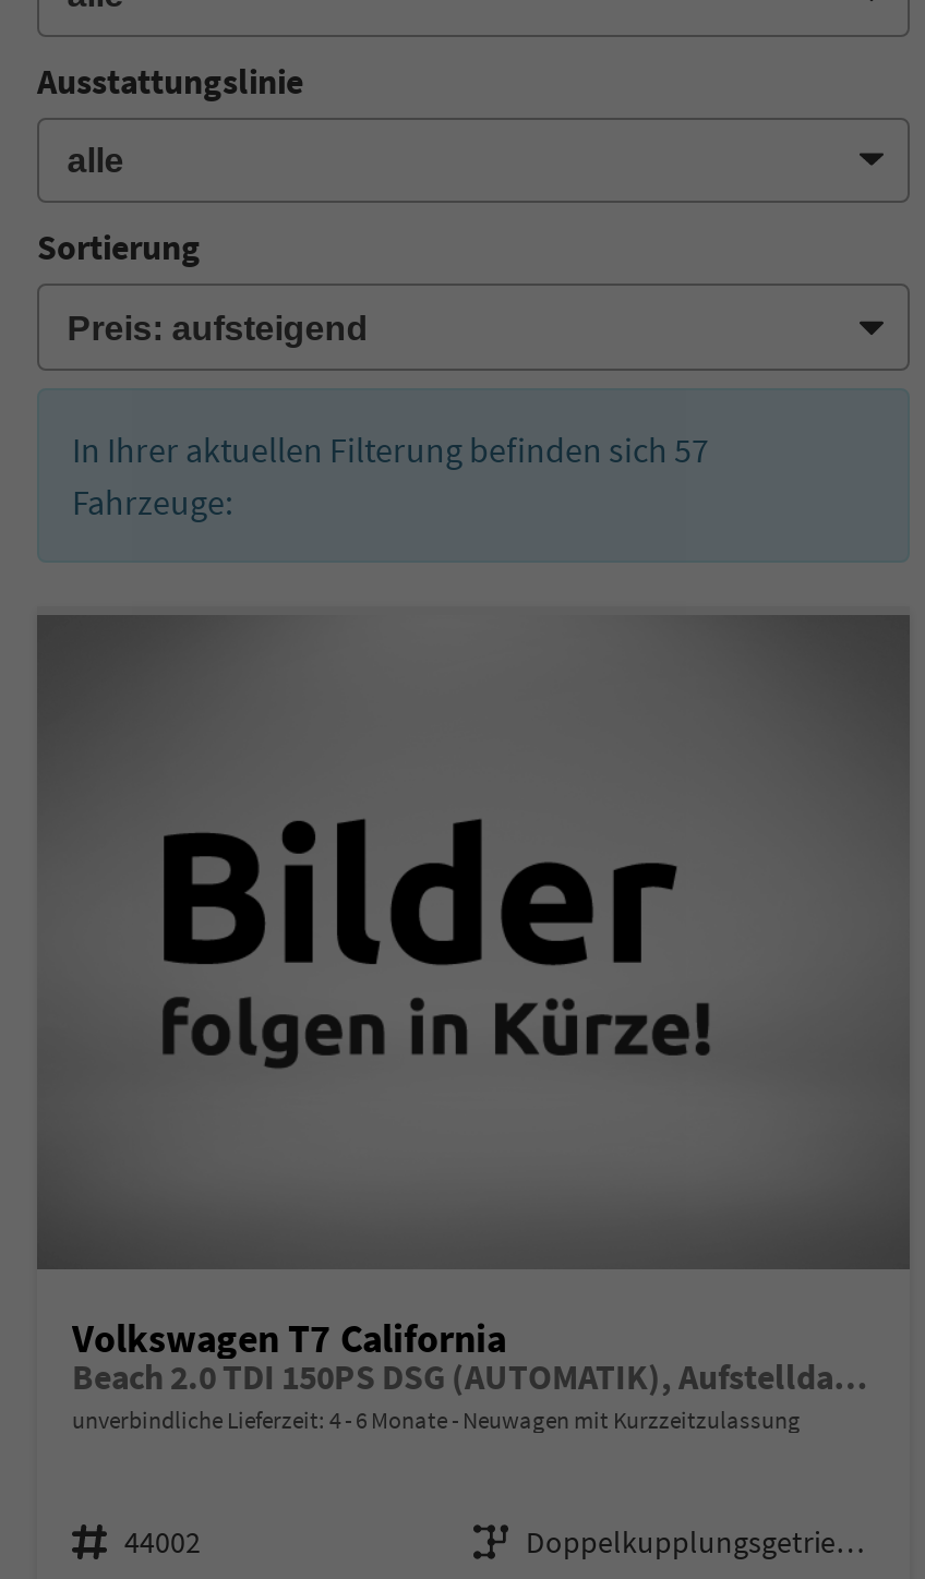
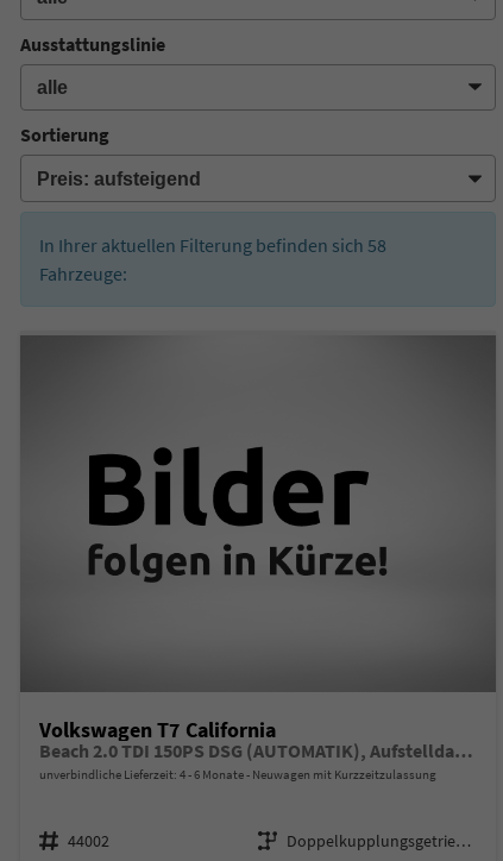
[72,427,709,471] In Ihrer aktuellen Filterung befinden sich 57 -> [39,233,386,257] In Ihrer aktuellen Filterung befinden sich 58

